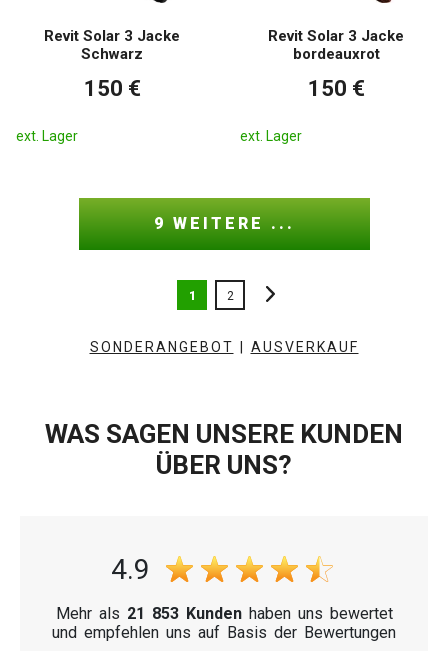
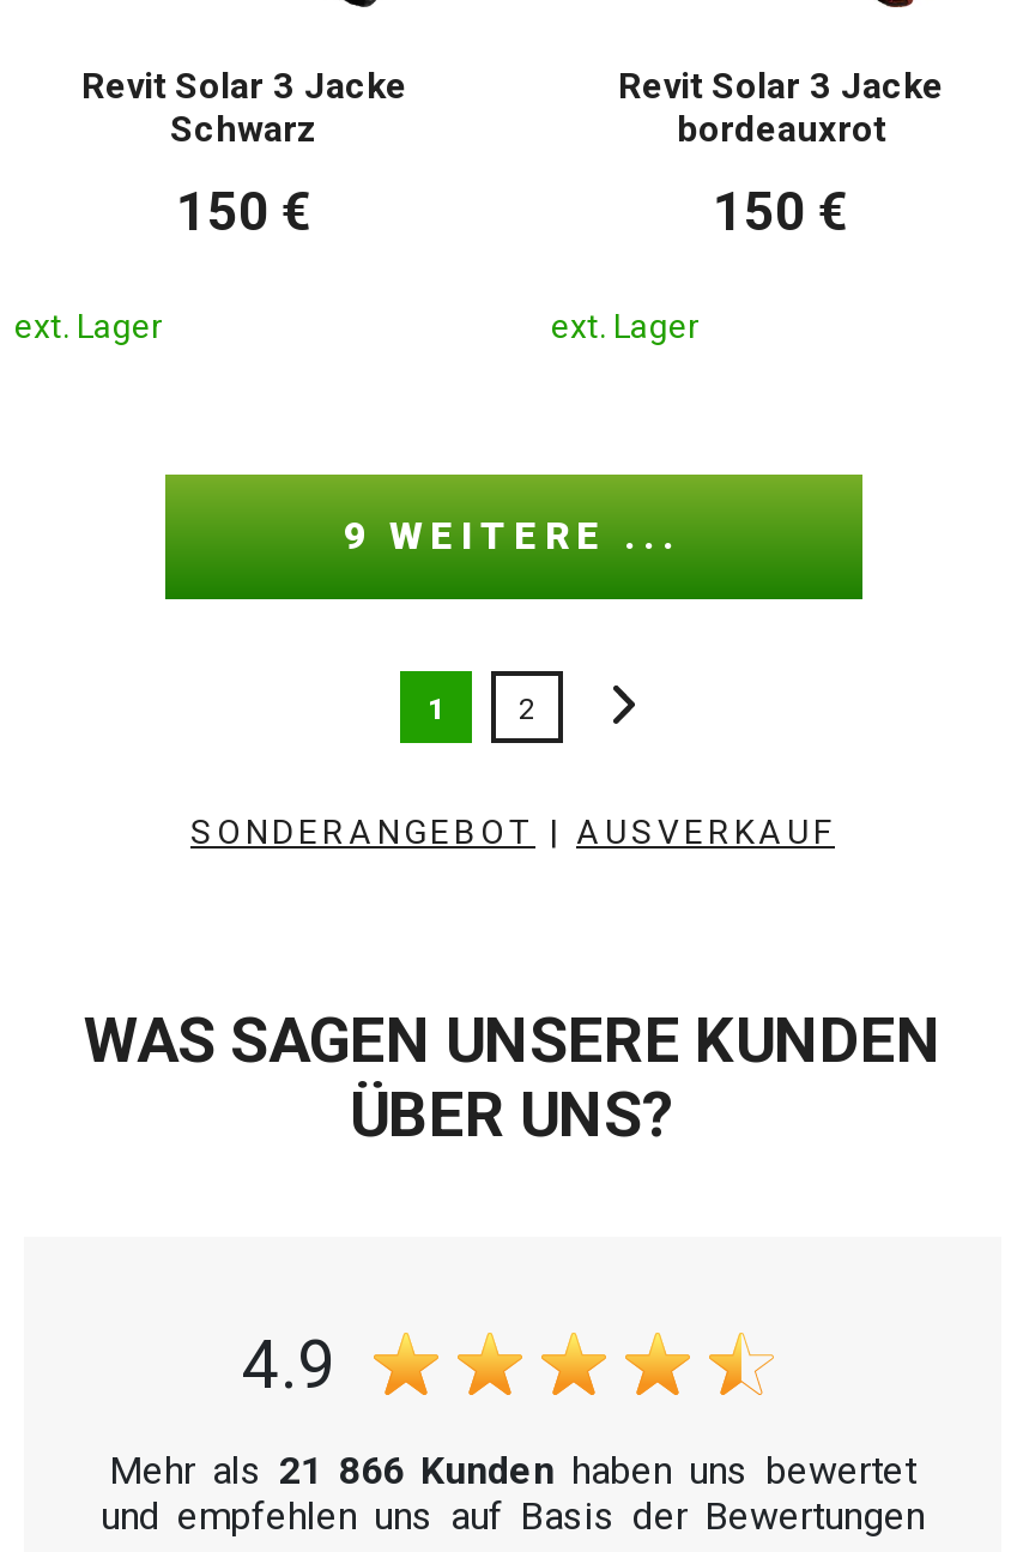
[55,604,392,623] Mehr als 21 853 Kunden haben uns bewertet -> [109,1448,916,1493] Mehr als 21 866 Kunden haben uns bewertet

